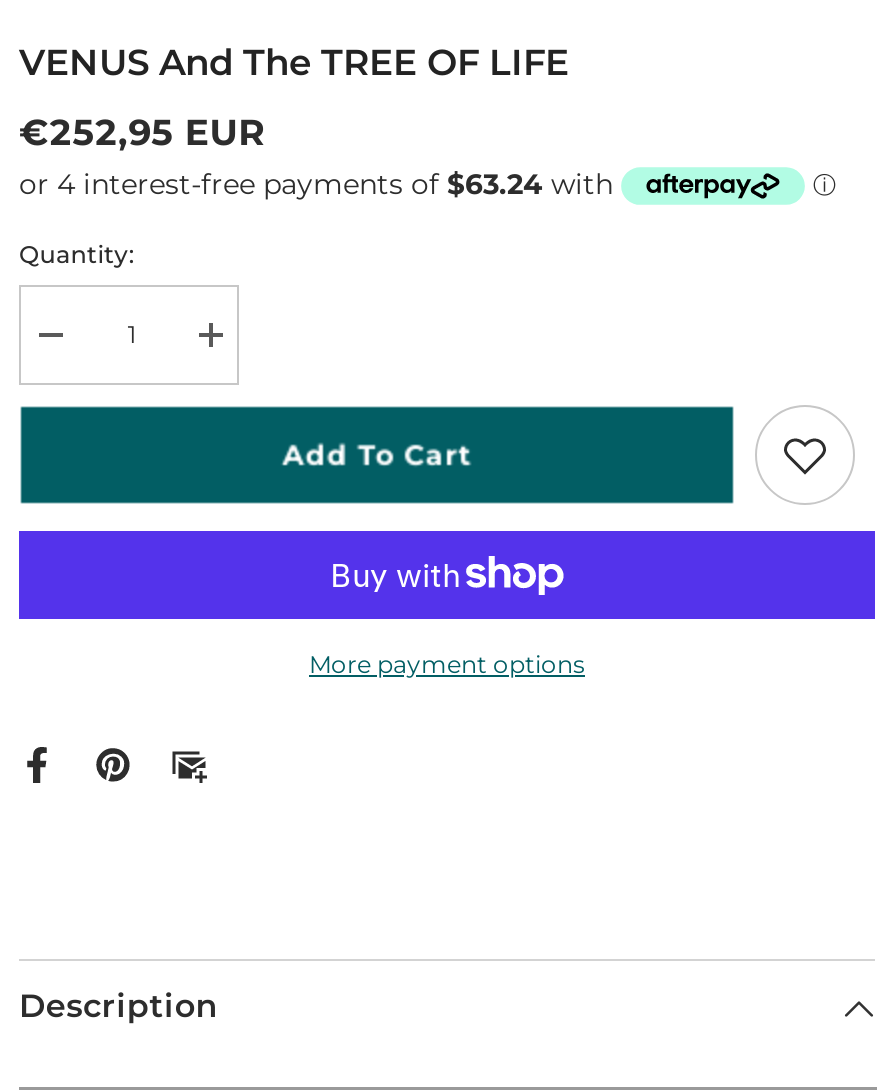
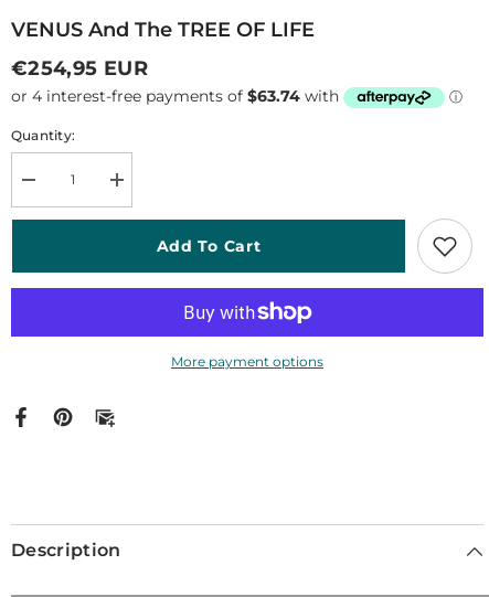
[19,111,265,155] €252,95 EUR -> [11,56,148,81] €254,95 EUR

